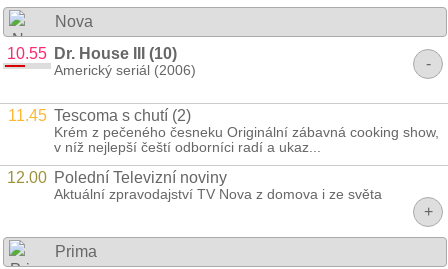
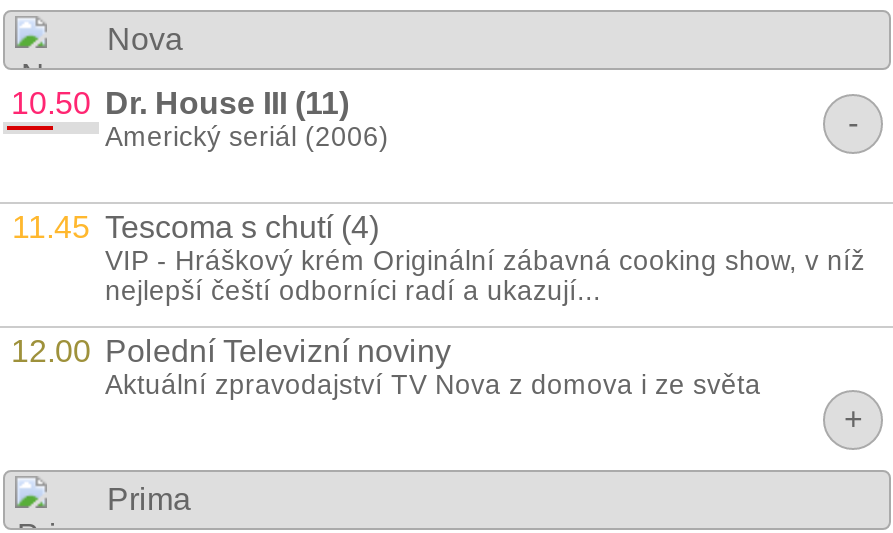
[7,45,177,62] 10.55 Dr. House III (10) -> [11,87,349,121] 10.50 Dr. House III (11)
[7,107,439,155] 11.45 Tescoma s chutí (2) | Krém z pečeného česneku Originální zábavná cooking show, | v níž nejlepší čeští odborníci radí a ukaz... -> [12,210,865,306] 11.45 Tescoma s chutí (4) | VIP - Hráškový krém Originální zábavná cooking show, v níž | nejlepší čeští odborníci radí a ukazují...

